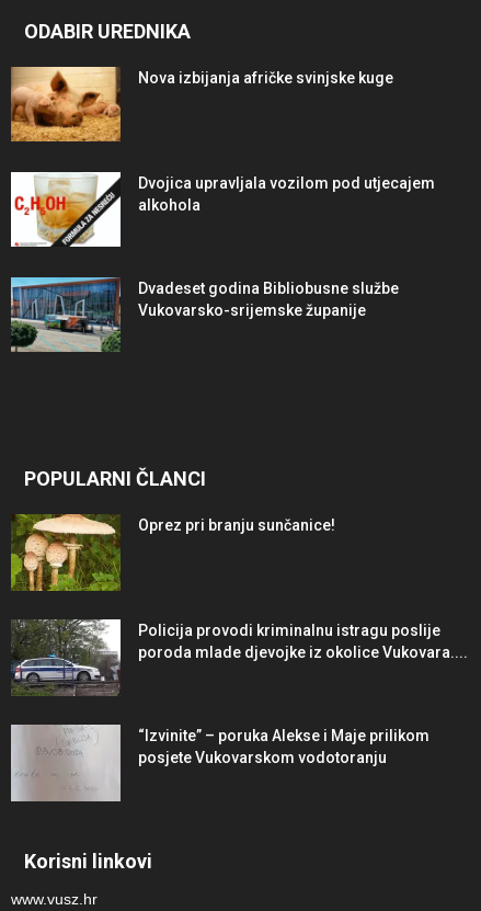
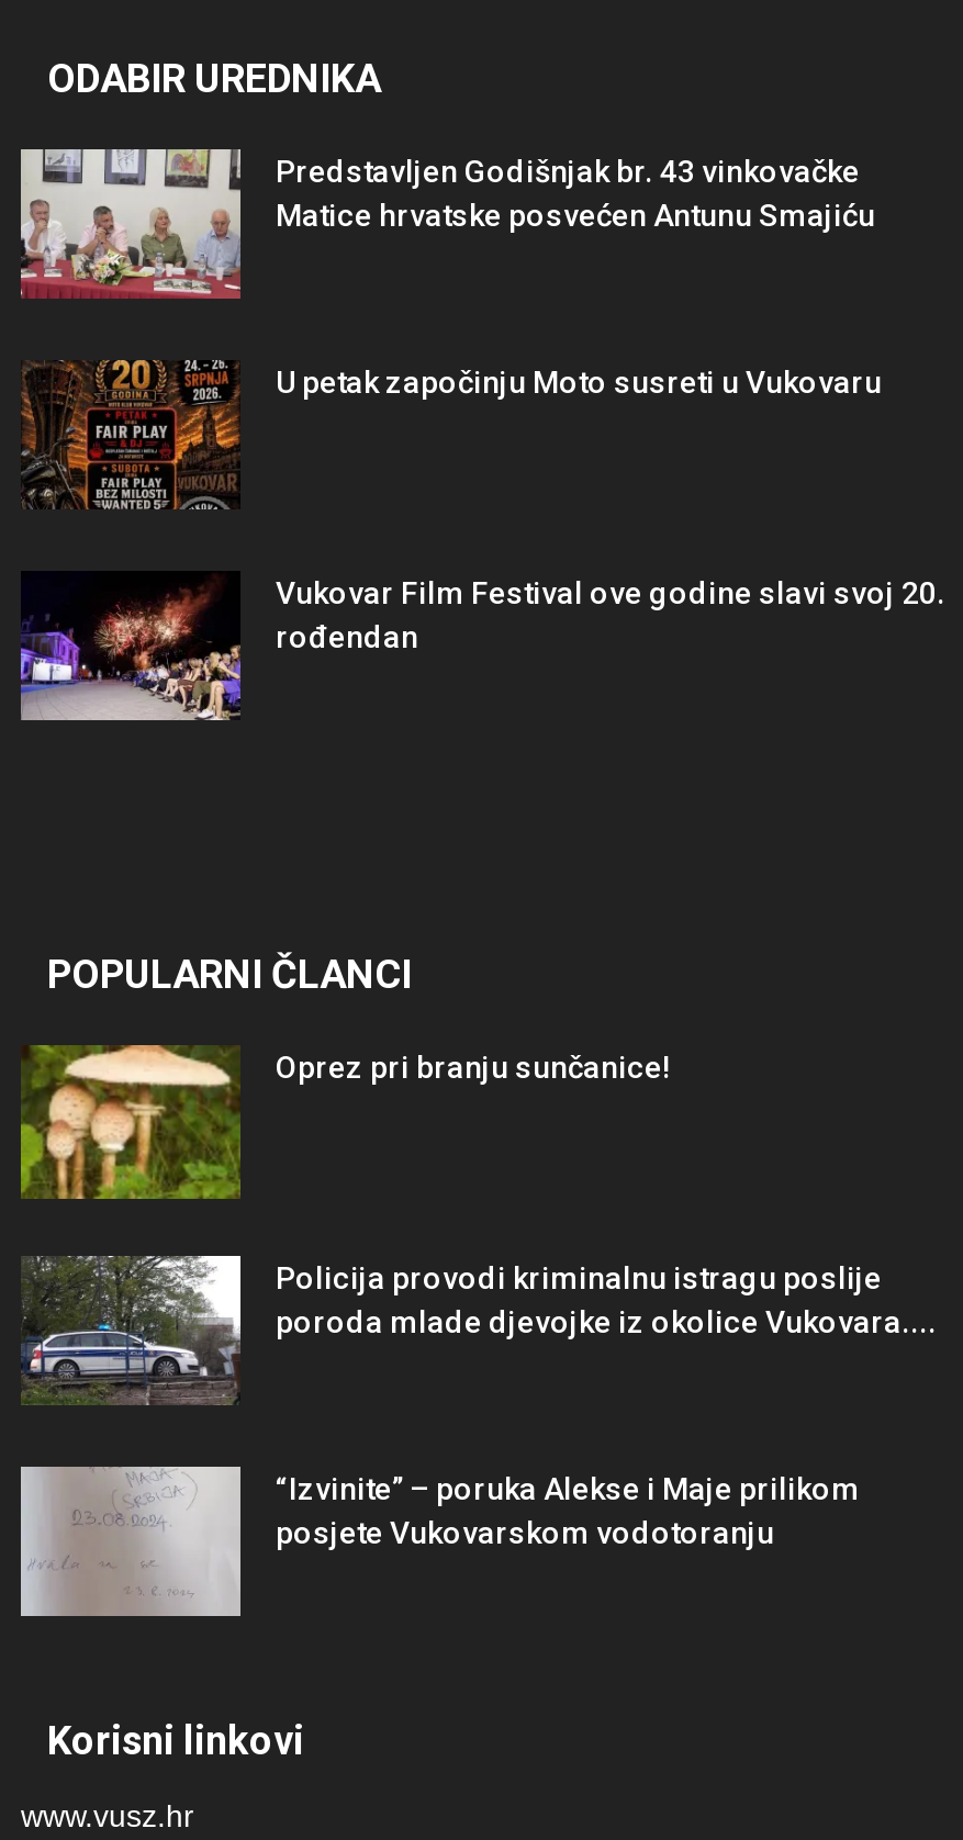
[10,66,393,143] [image] | Nova izbijanja afričke svinjske kuge -> [19,147,875,301] [image] | Predstavljen Godišnjak br. 43 vinkovačke | Matice hrvatske posvećen Antunu Smajiću
[10,171,435,248] [image] | Dvojica upravljala vozilom pod utjecajem | alkohola -> [21,358,882,509] [image] | U petak započinju Moto susreti u Vukovaru
[10,276,399,352] [image] | Dvadeset godina Bibliobusne službe | Vukovarsko-srijemske županije -> [19,571,945,722] [image] | Vukovar Film Festival ove godine slavi svoj 20. | rođendan

